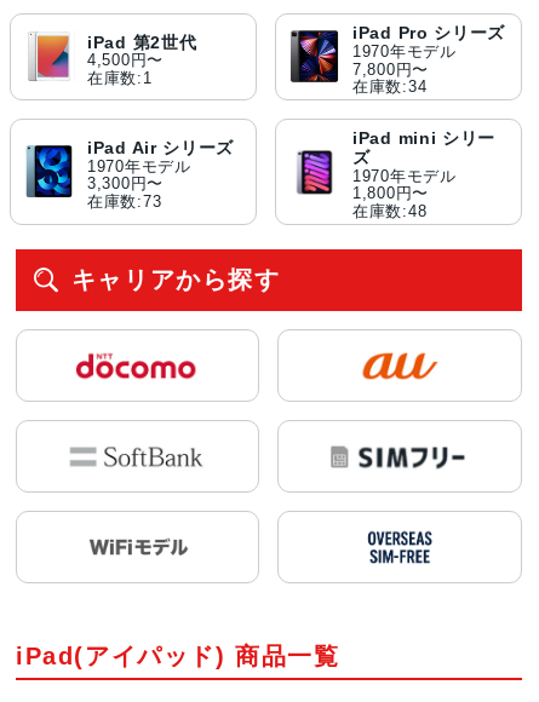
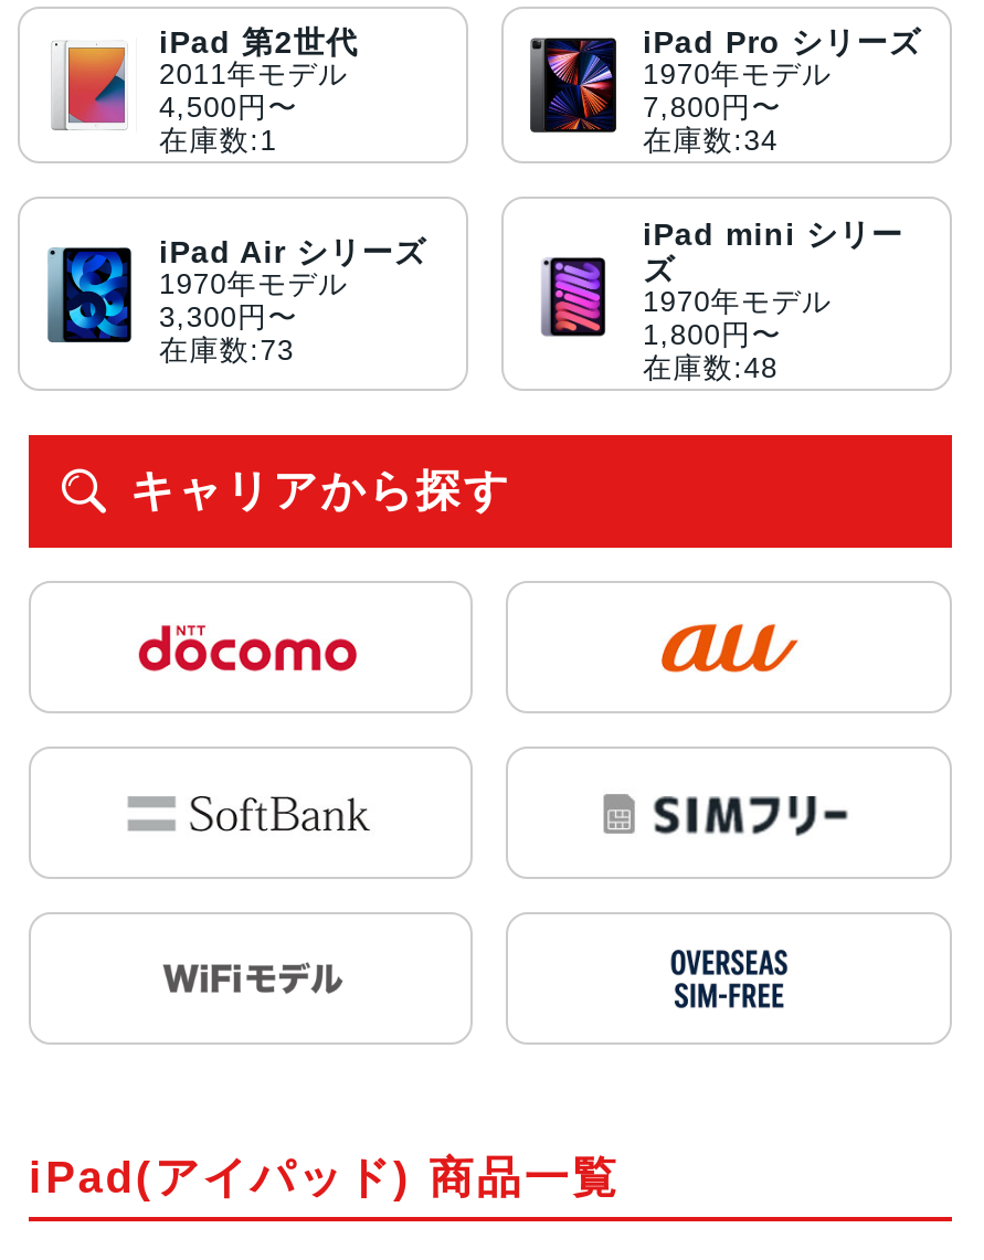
none -> [159,58,348,91] 2011年モデル

